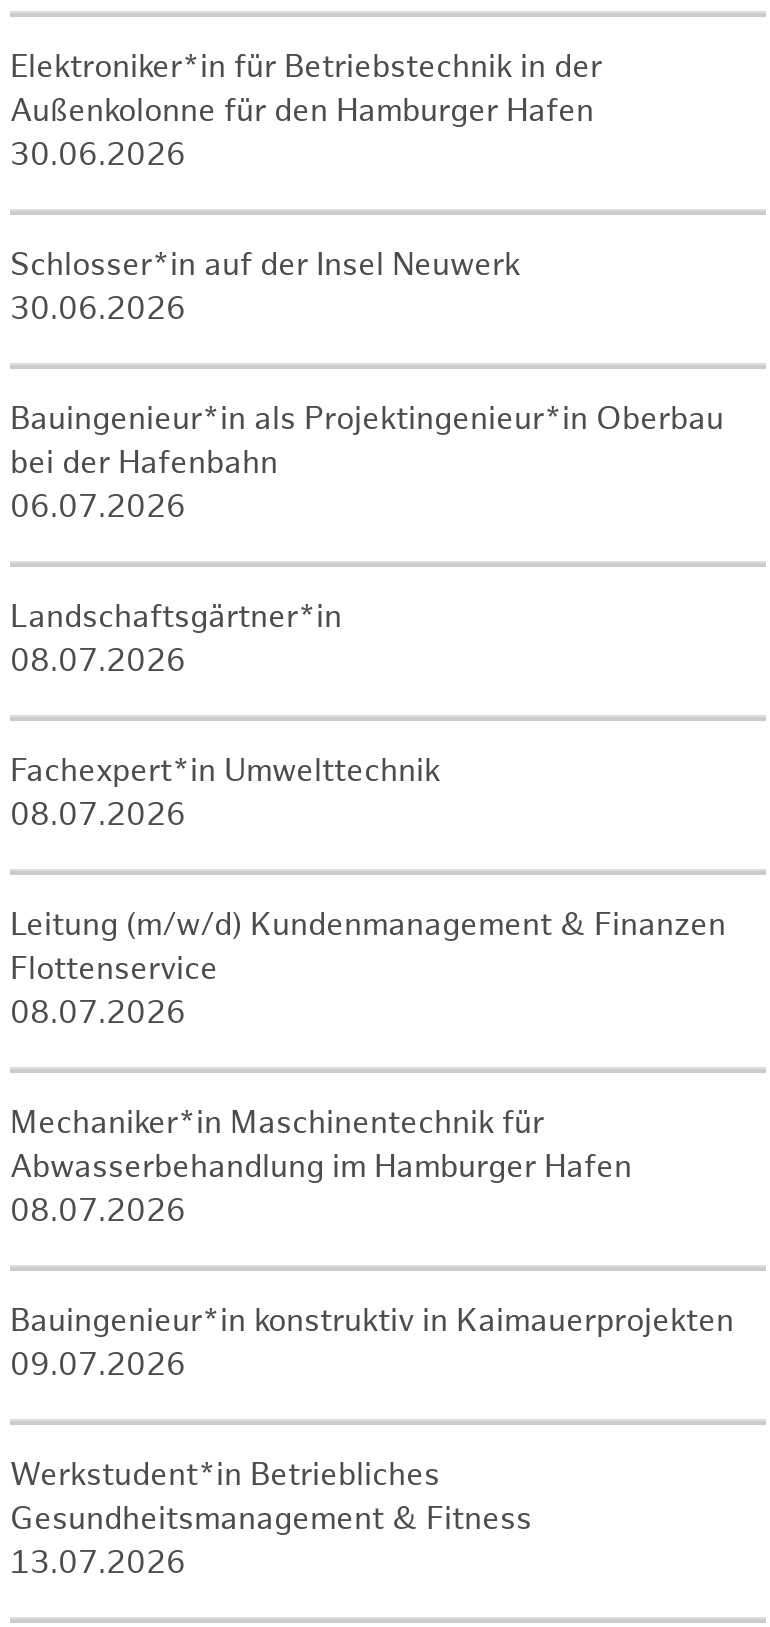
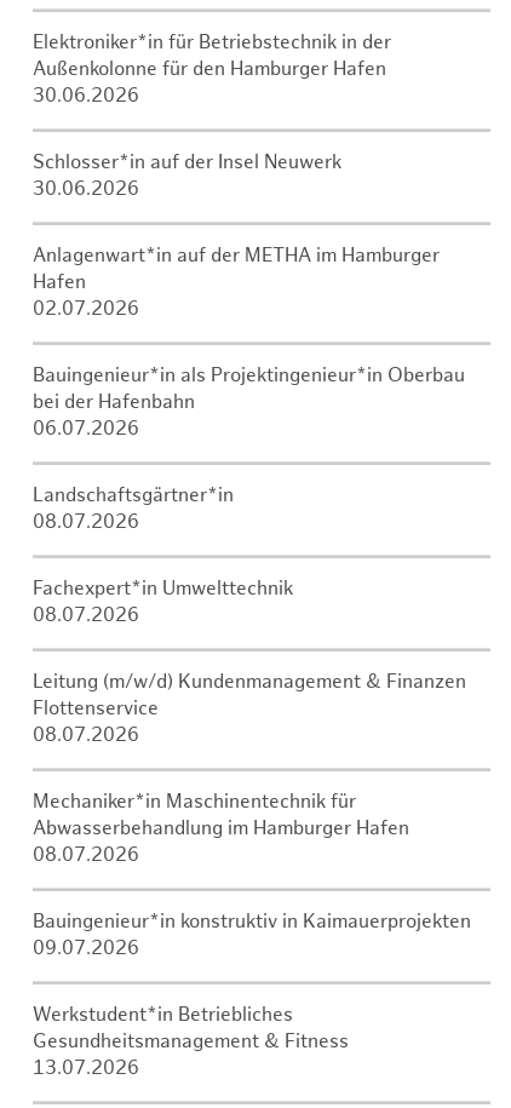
none -> [33,245,440,321] Anlagenwart*in auf der METHA im Hamburger | Hafen | 02.07.2026

